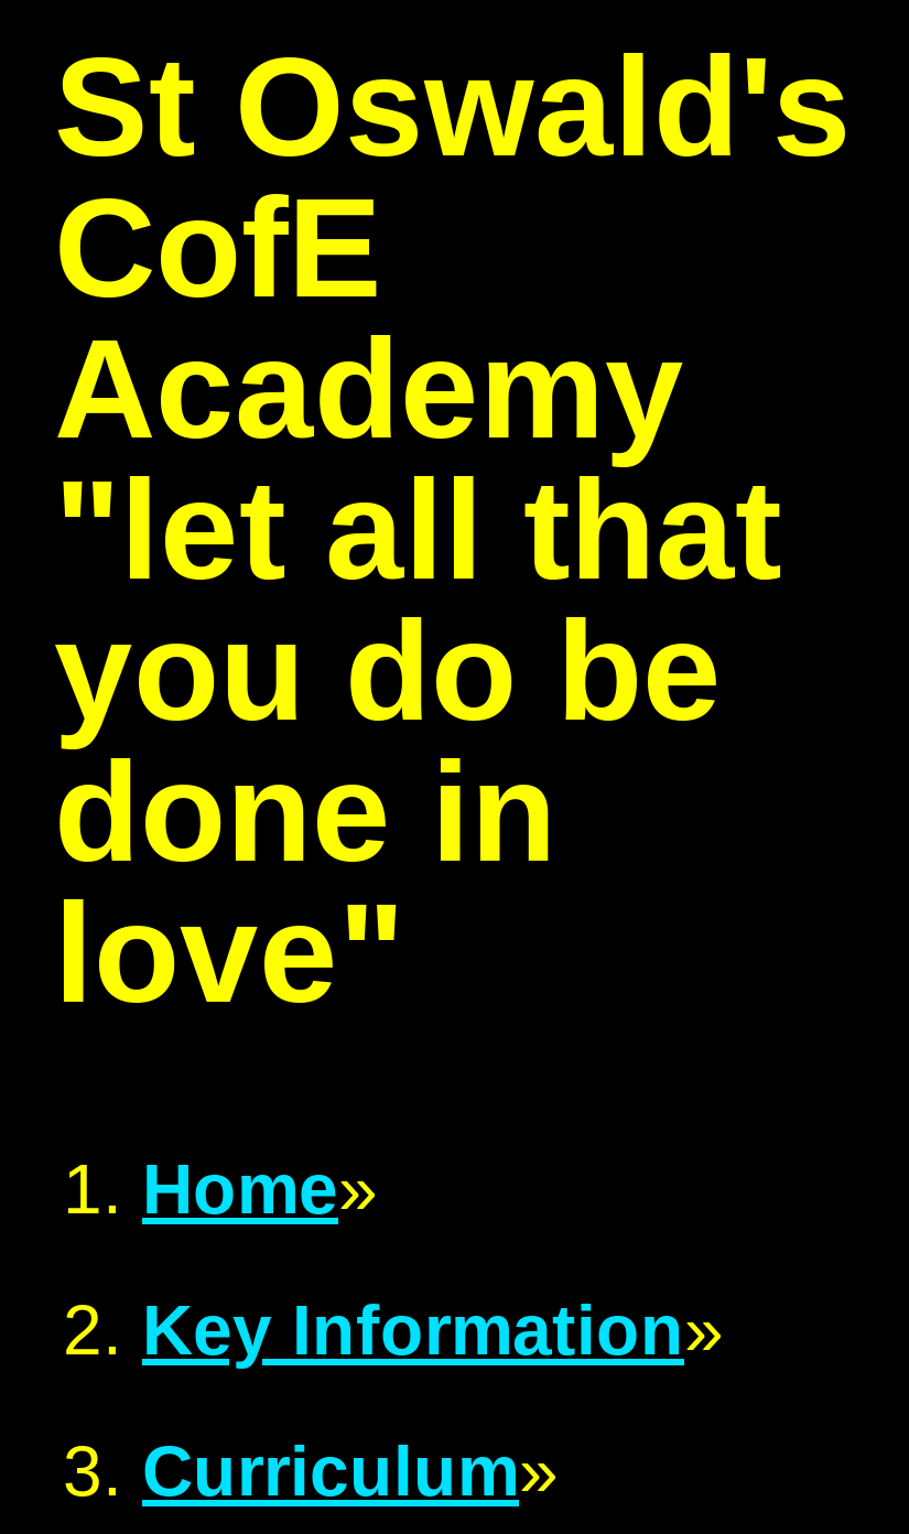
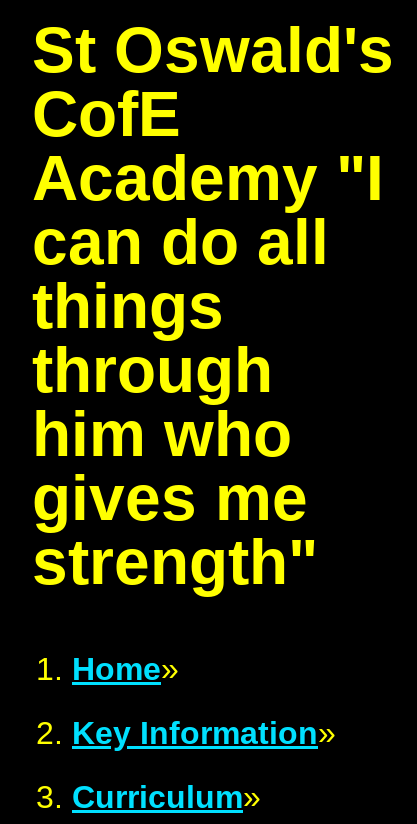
[54,309,781,1032] Academy | "let all that | you do be | done in | love" -> [32,142,384,598] Academy "I | can do all | things | through | him who | gives me | strength"

